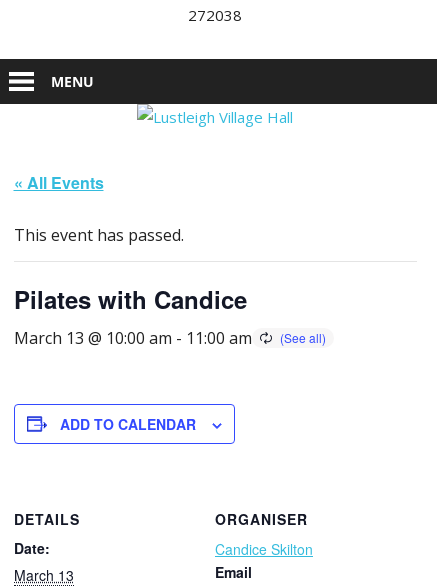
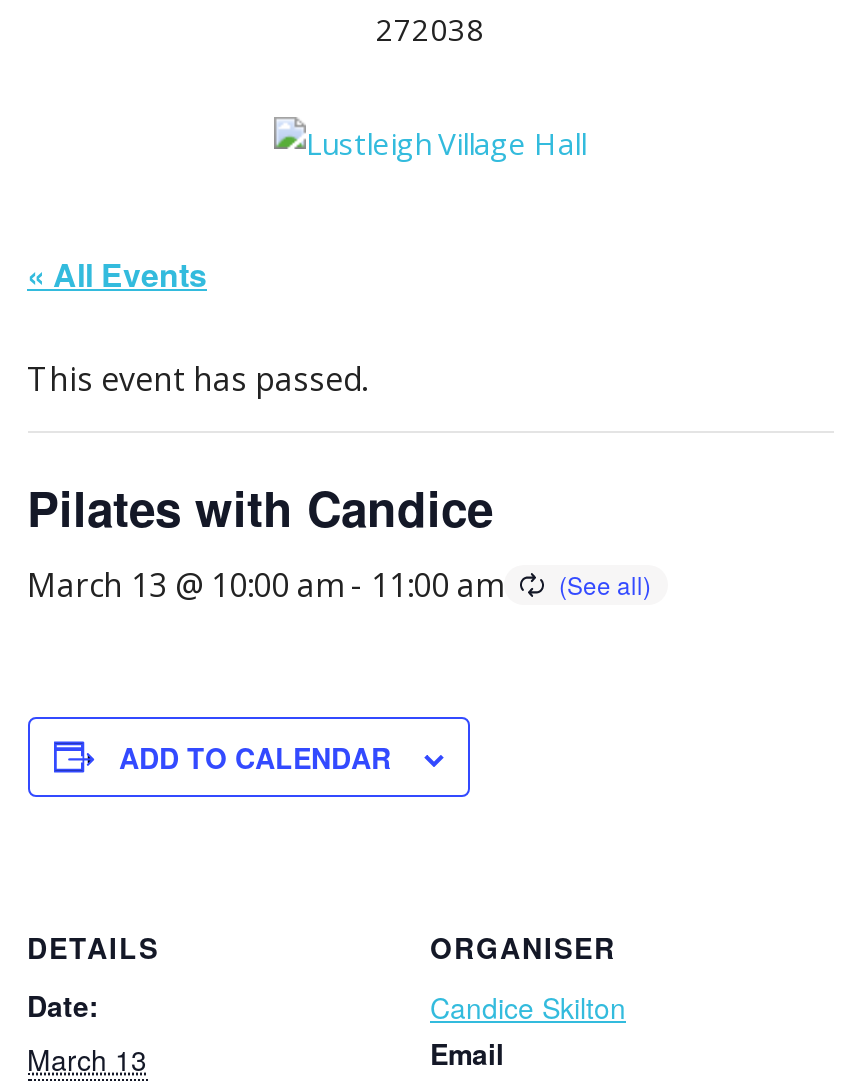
[50,72,93,91] MENU -> none

